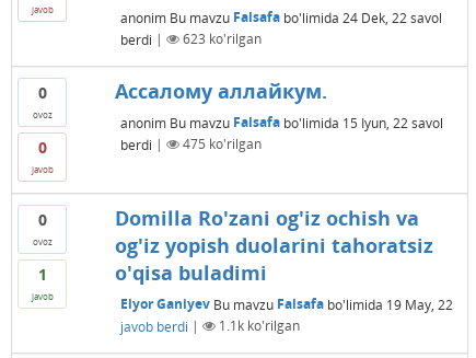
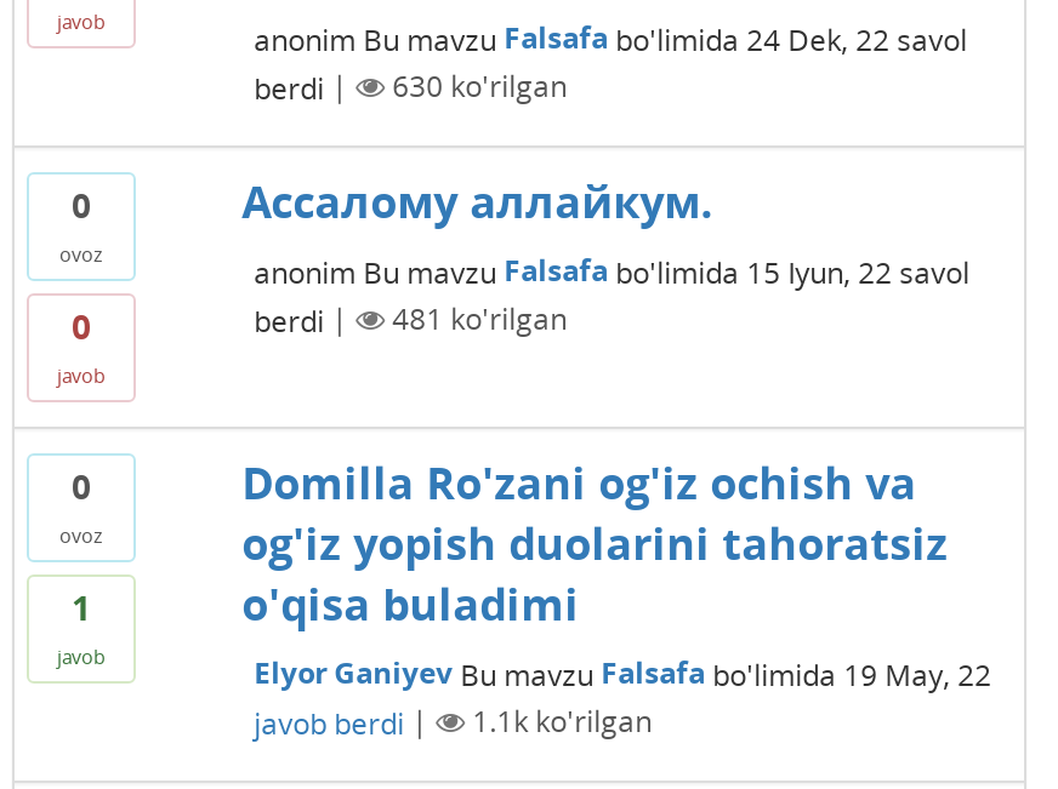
[182,30,261,48] 623 ko'rilgan -> [392,66,567,107] 630 ko'rilgan
[182,135,261,153] 475 ko'rilgan -> [392,299,567,340] 481 ko'rilgan

